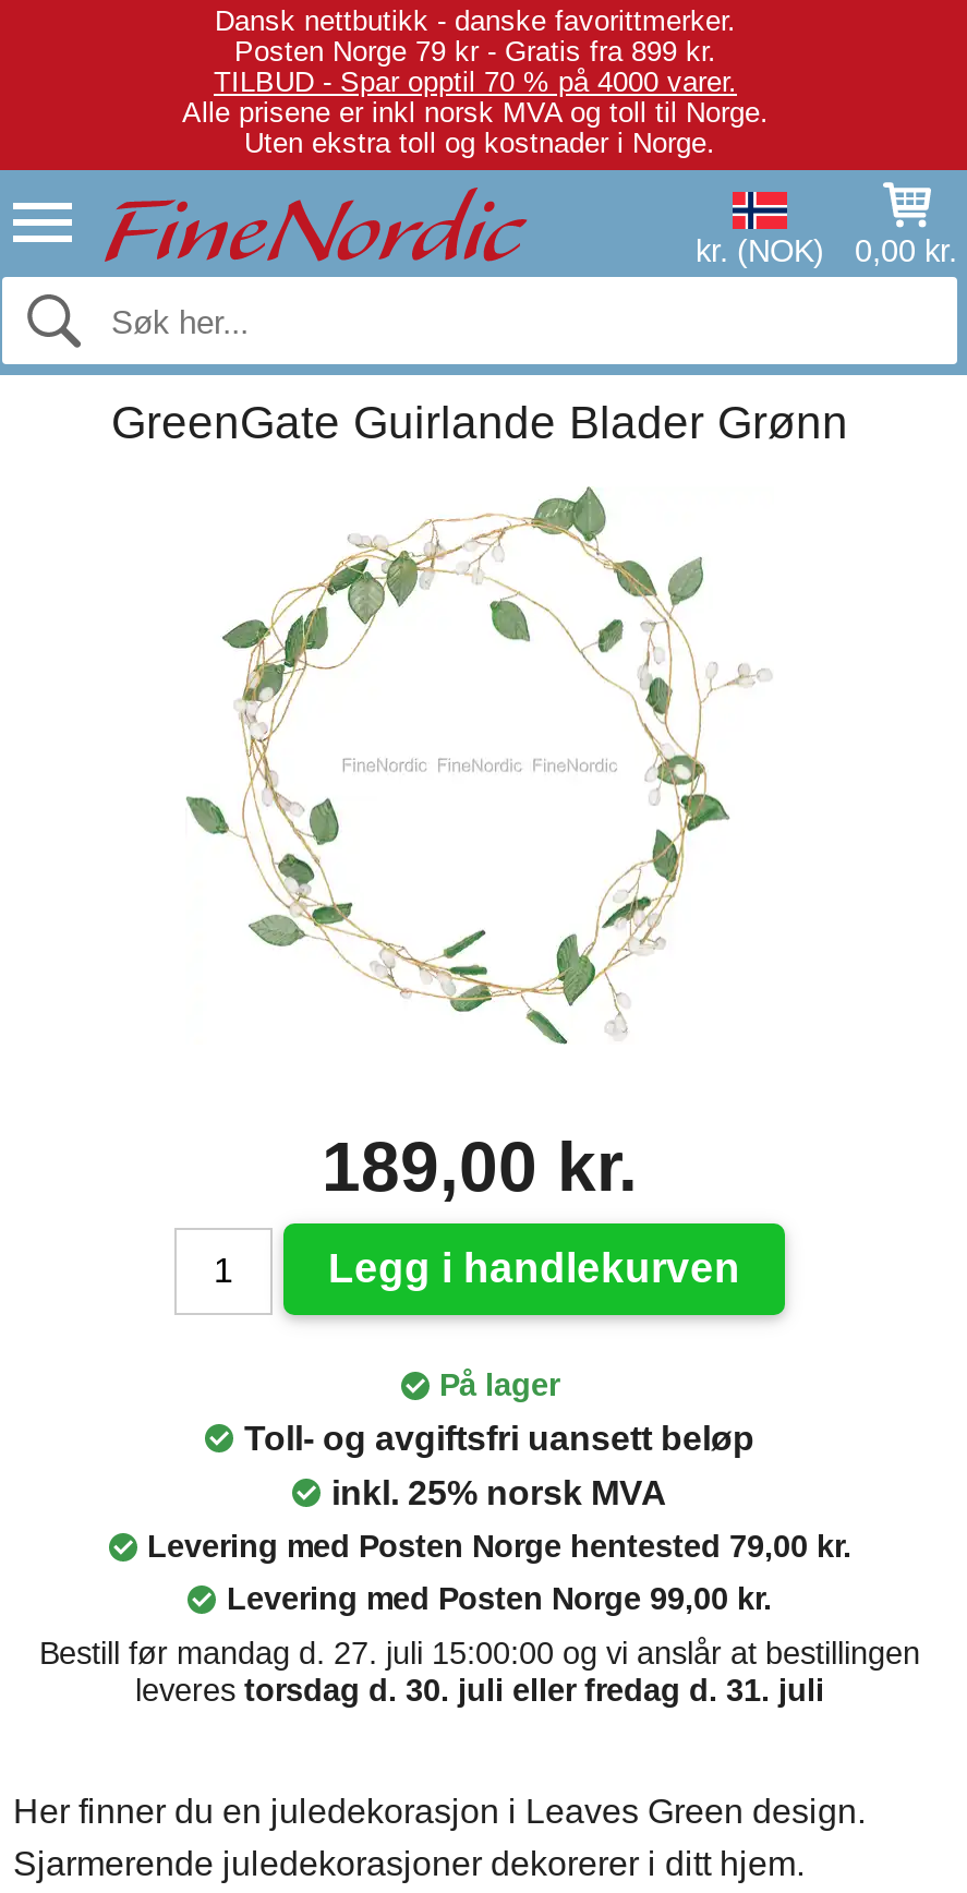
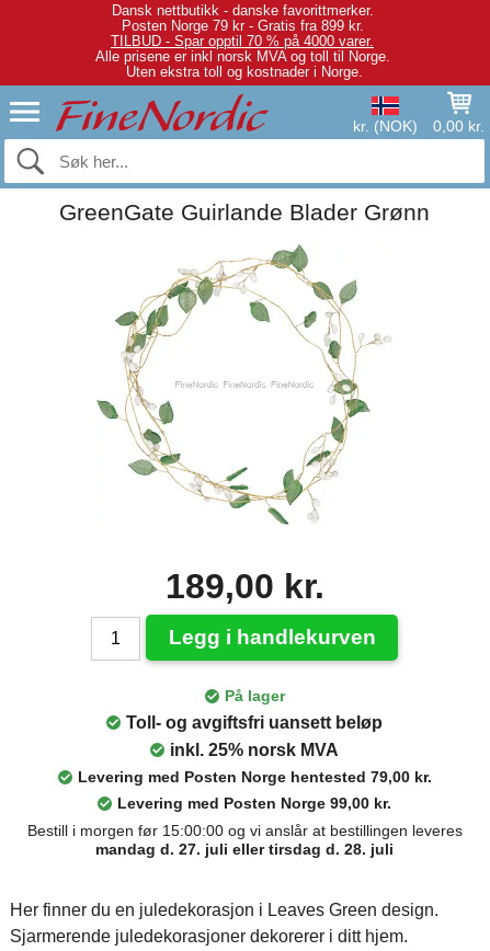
[39,1636,920,1708] Bestill før mandag d. 27. juli 15:00:00 og vi anslår at bestillingen | leveres torsdag d. 30. juli eller fredag d. 31. juli -> [27,822,462,858] Bestill i morgen før 15:00:00 og vi anslår at bestillingen leveres | mandag d. 27. juli eller tirsdag d. 28. juli

